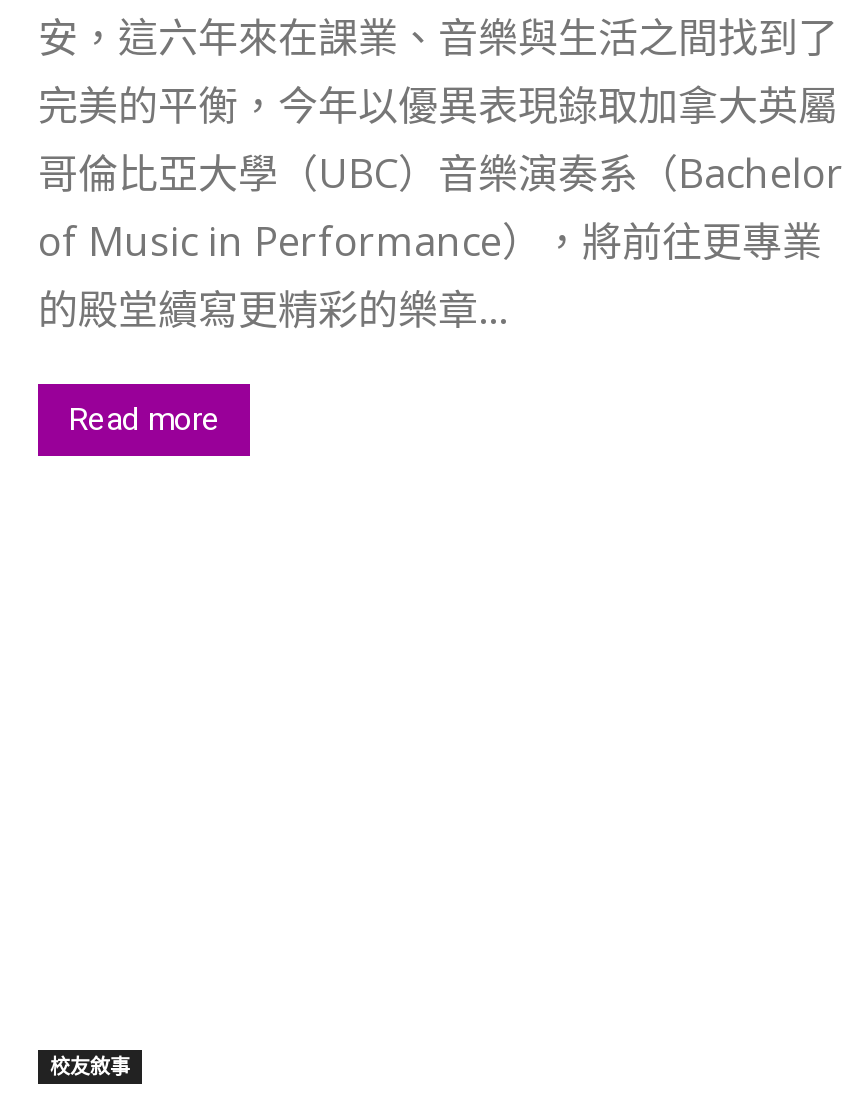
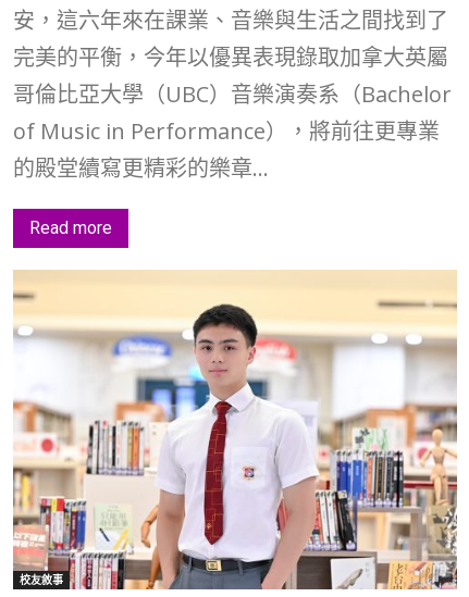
none -> [12,270,458,590] [image]

